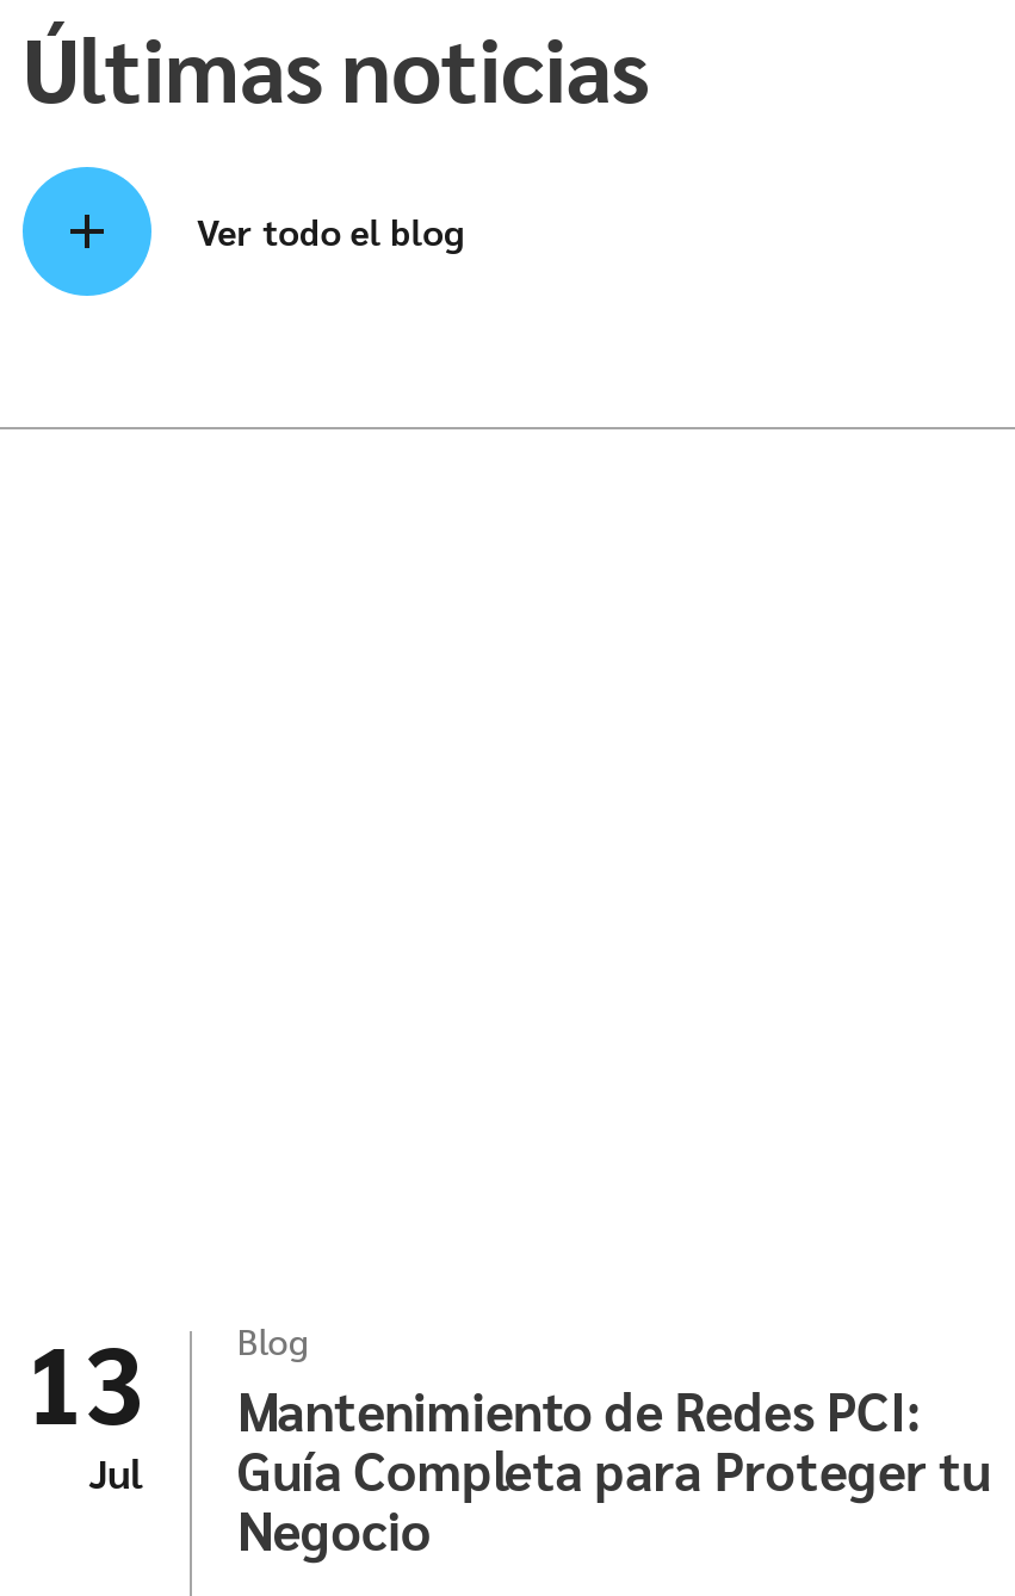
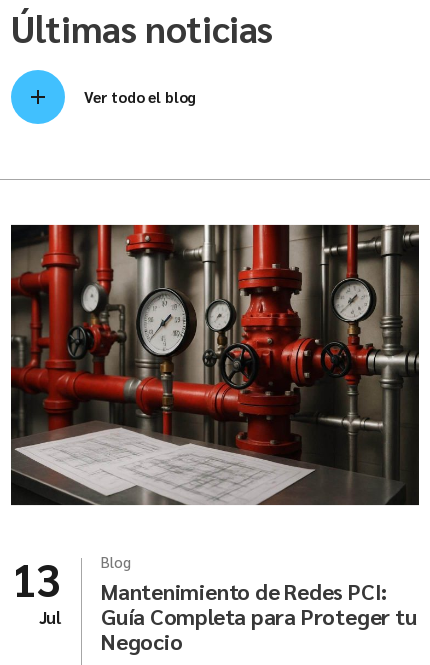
none -> [10,224,420,506] [image]

